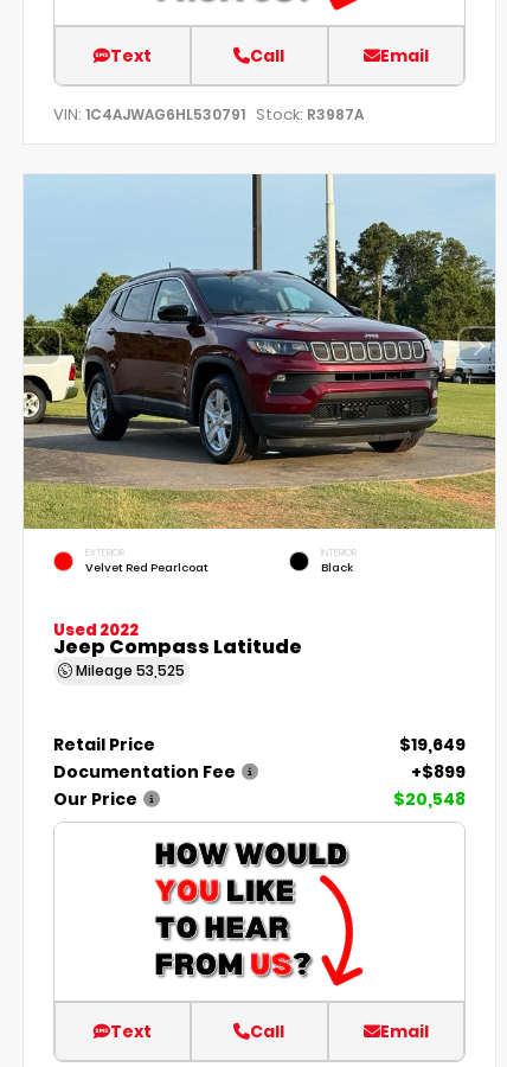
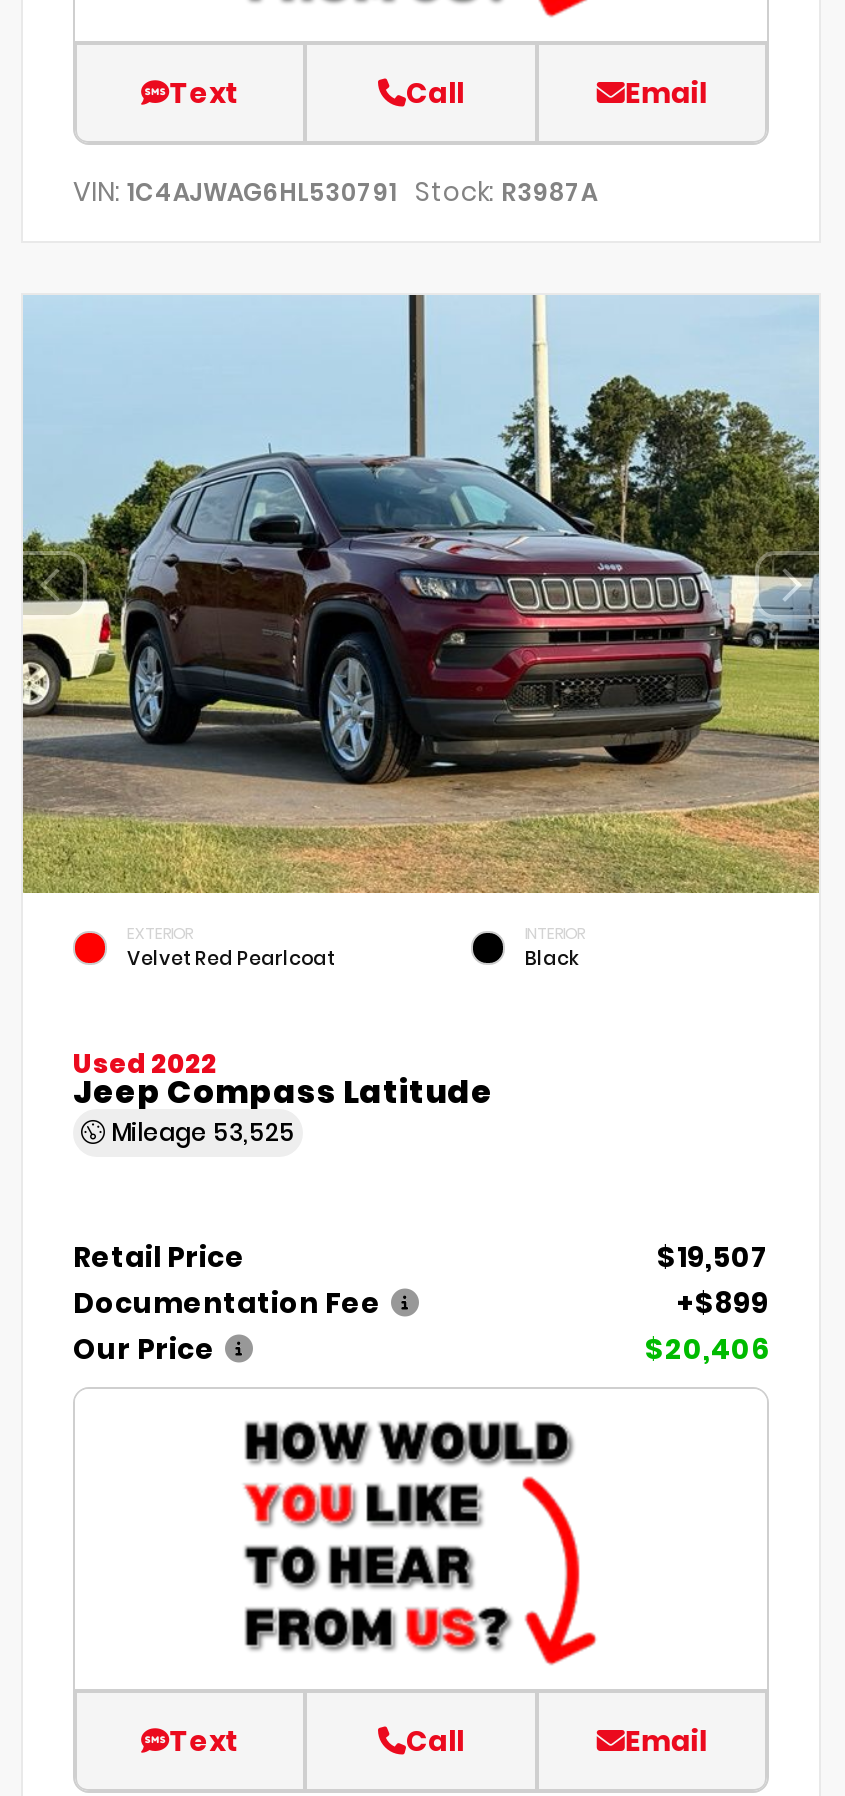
[399,732,466,756] $19,649 -> [657,1235,769,1275] $19,507
[393,787,466,810] $20,548 -> [645,1327,769,1367] $20,406

